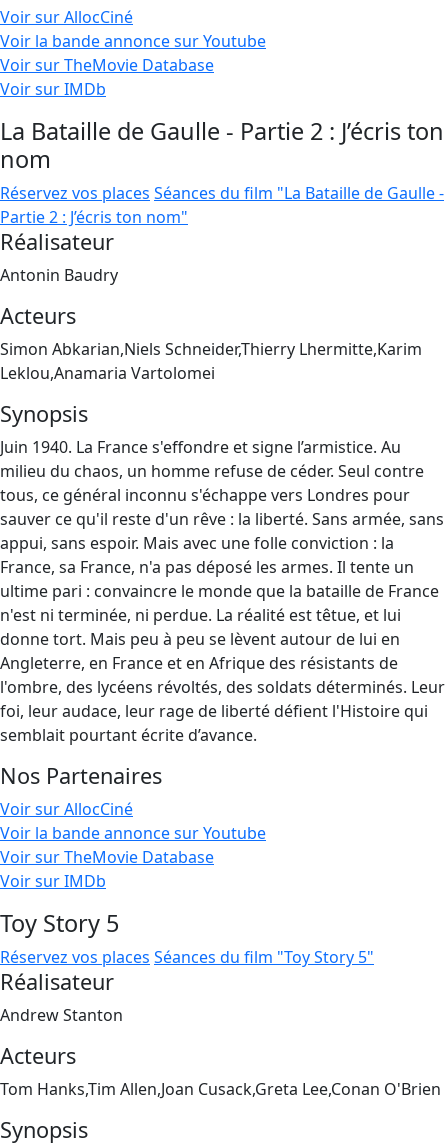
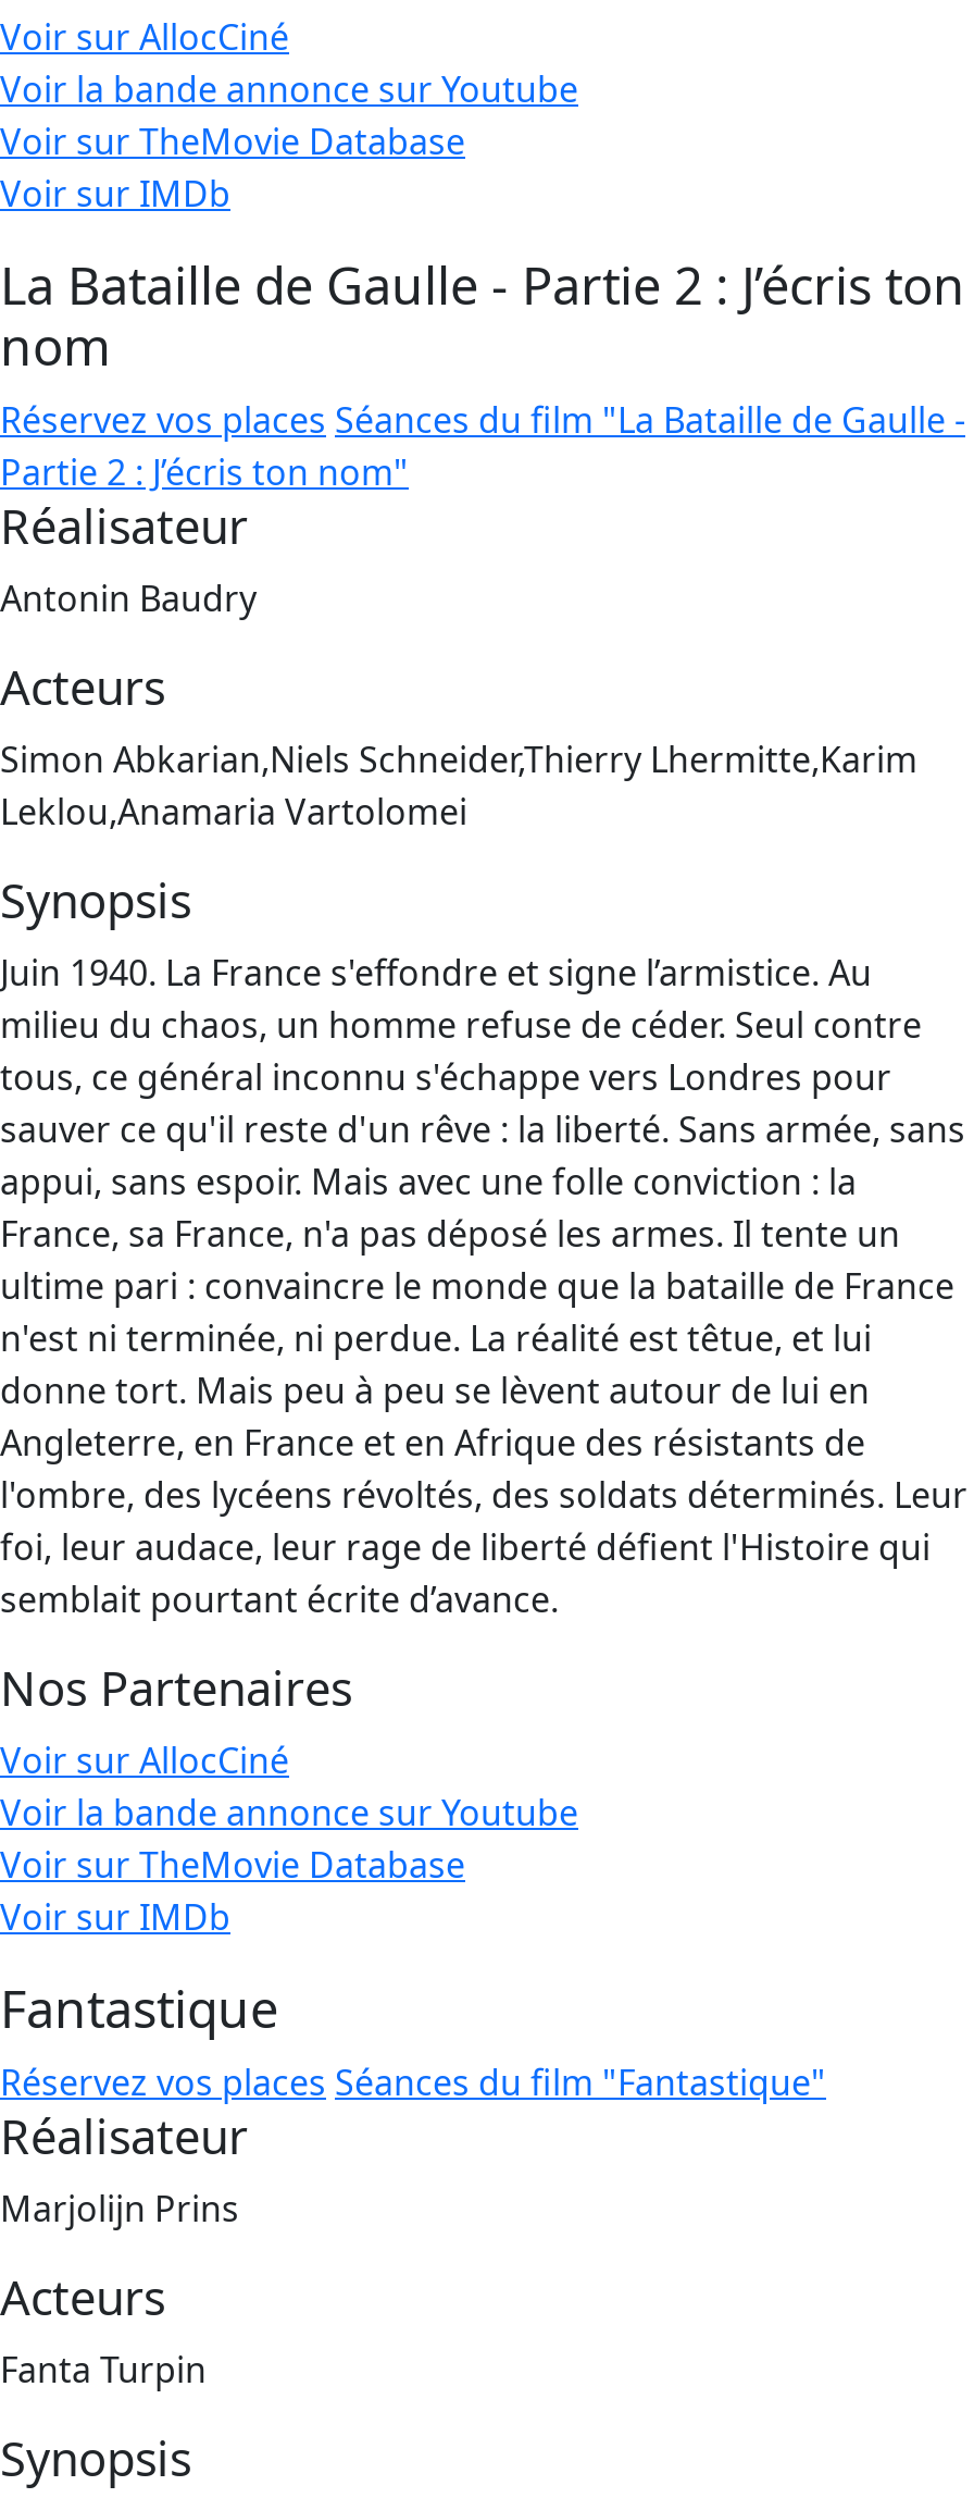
[0,907,374,968] Toy Story 5 | Réservez vos places Séances du film "Toy Story 5" -> [0,1974,826,2106] Fantastique | Réservez vos places Séances du film "Fantastique"
[0,1004,123,1026] Andrew Stanton -> [0,2185,239,2233] Marjolijn Prins
[0,1078,441,1100] Tom Hanks,Tim Allen,Joan Cusack,Greta Lee,Conan O'Brien -> [0,2346,207,2394] Fanta Turpin

